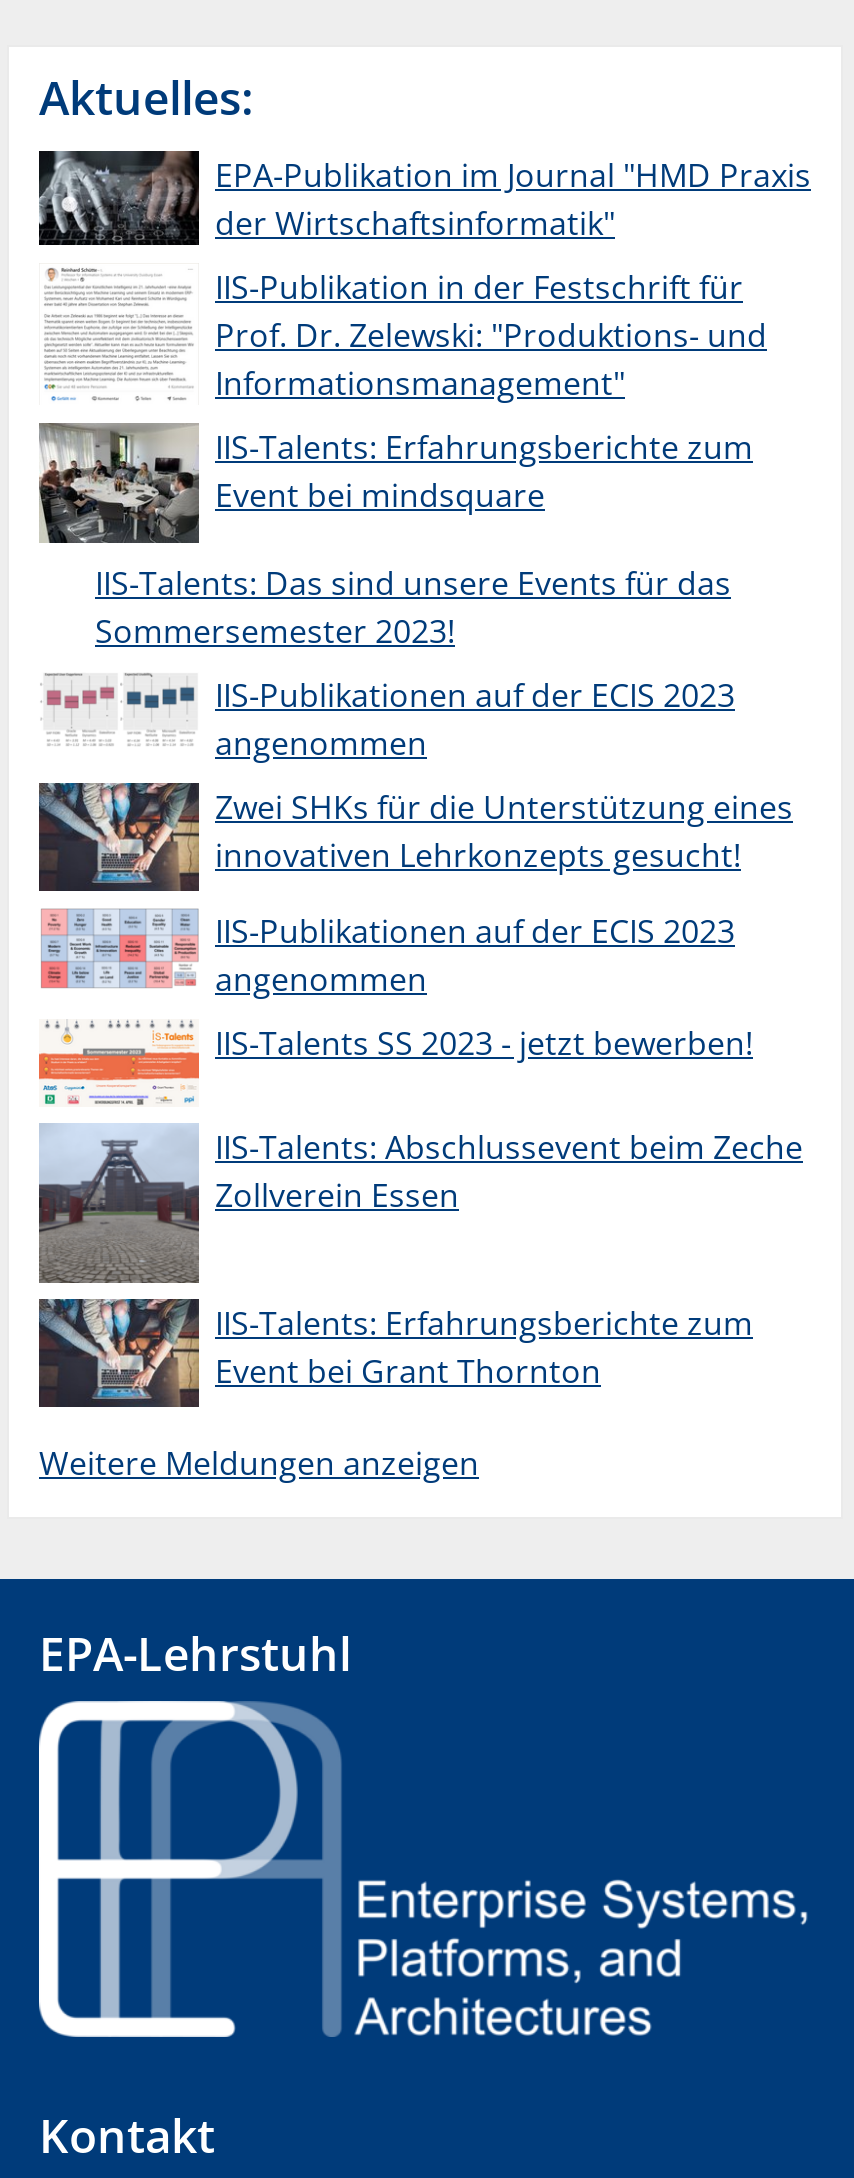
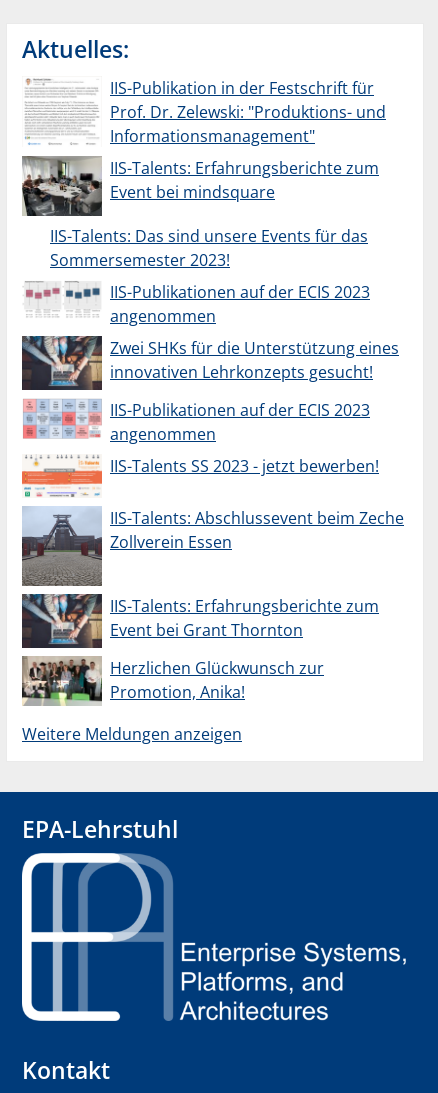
[37,149,811,247] [image] | EPA-Publikation im Journal "HMD Praxis | der Wirtschaftsinformatik" -> none
moved [37,266,803,1394] -> [21,77,404,641]: [image] | IIS-Publikation in der Festschrift für | Prof. Dr. Zelewski: "Produktions- und | ... | IIS-Talents: Erfahrungsberichte zum | Event bei Grant Thornton
none -> [22,655,324,706] [image] | Herzlichen Glückwunsch zur | Promotion, Anika!

